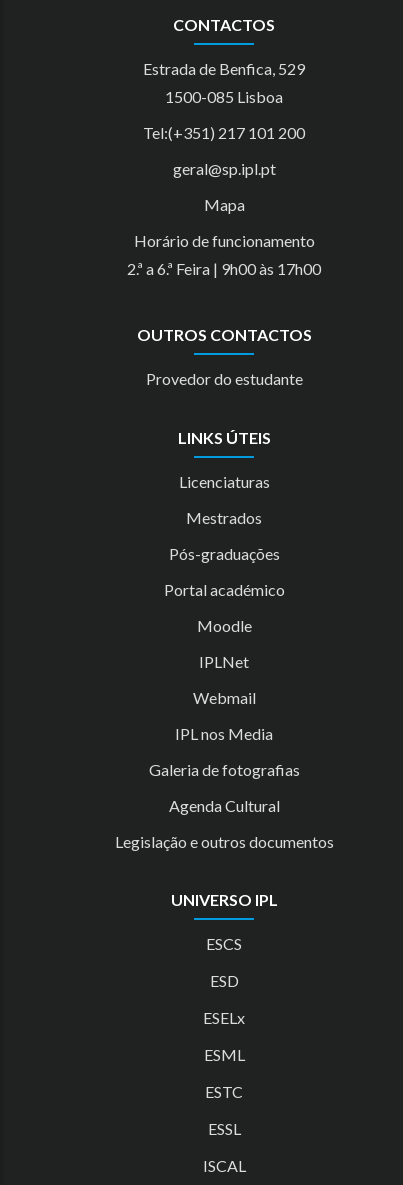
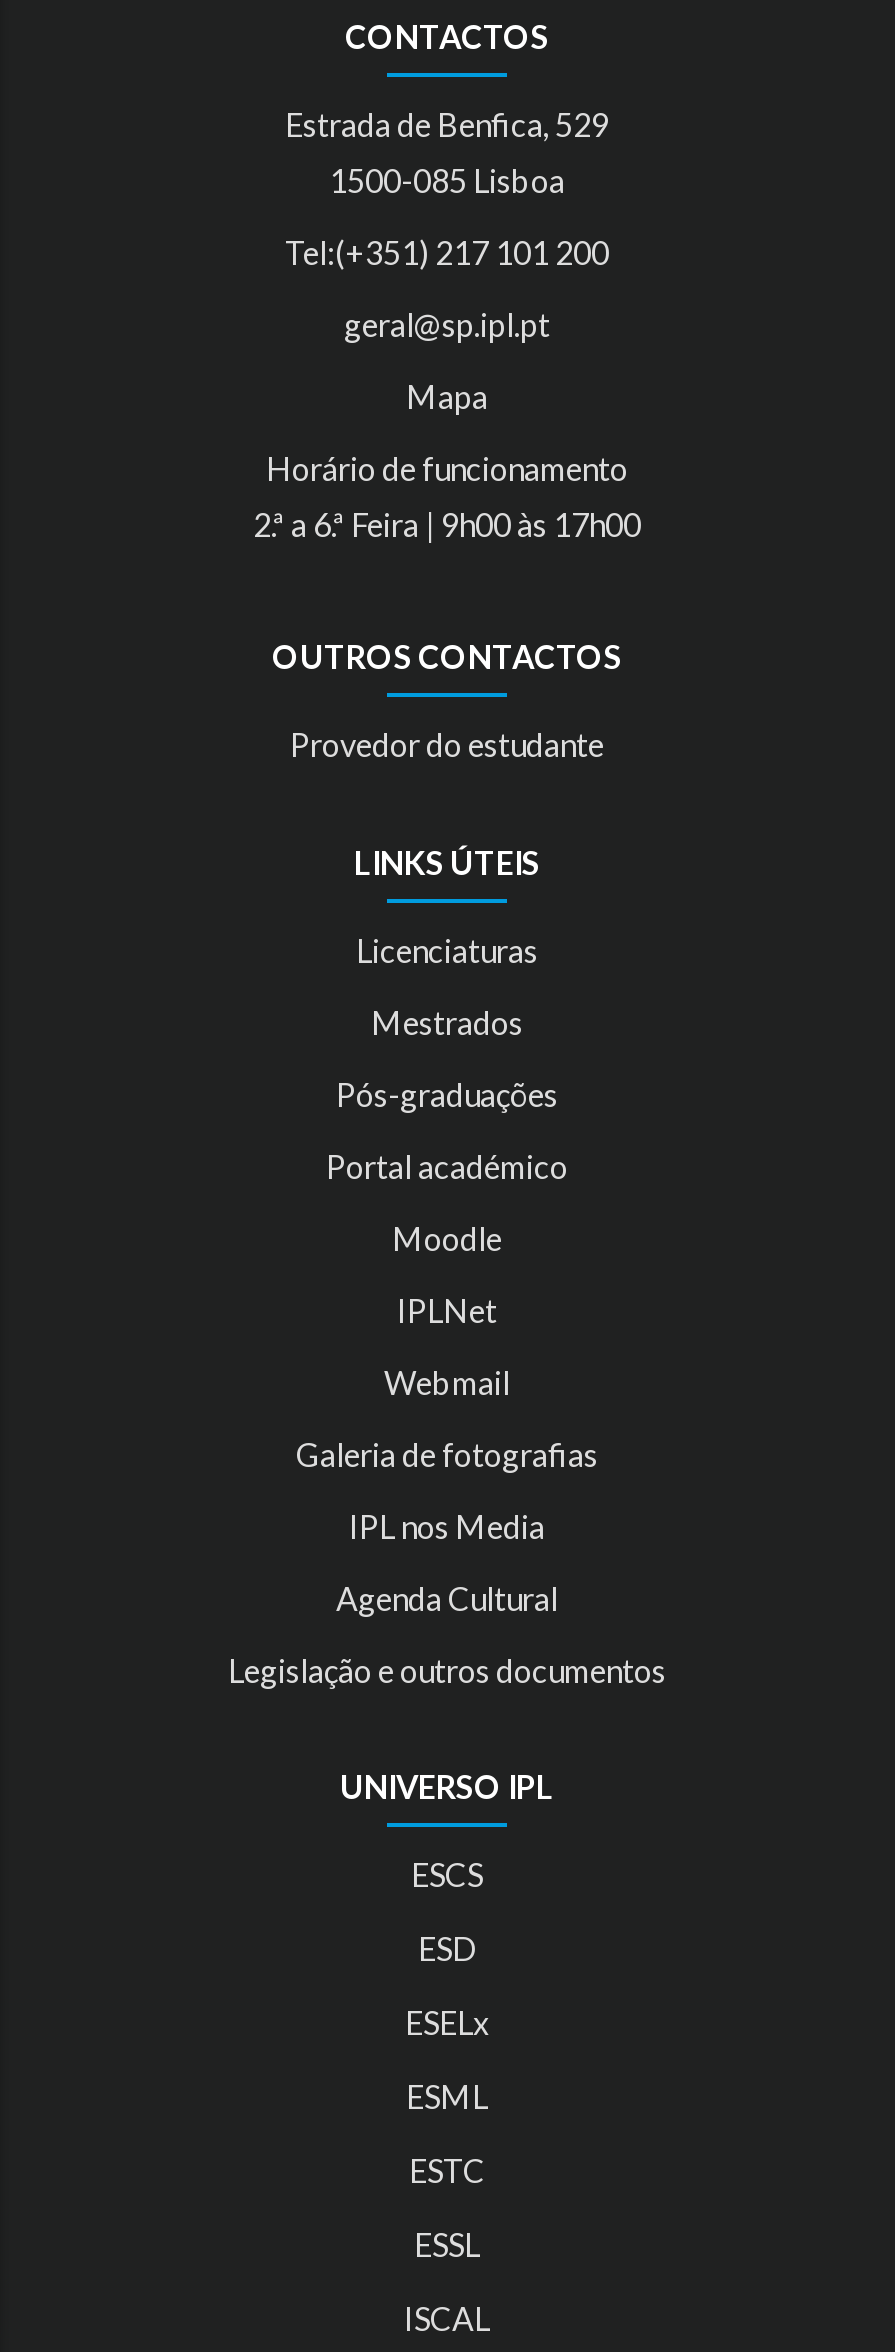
moved [175,724,273,743] -> [349,1507,545,1545]: IPL nos Media
moved [148,760,299,779] -> [296,1435,598,1473]: Galeria de fotografias

